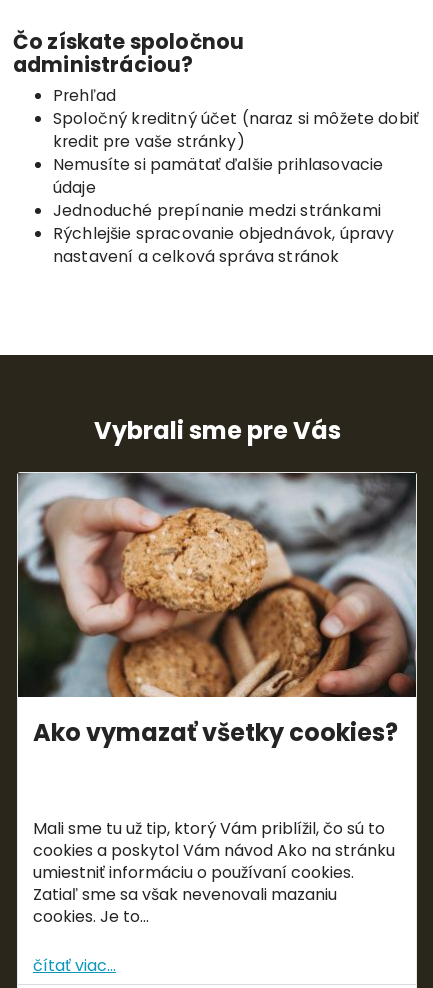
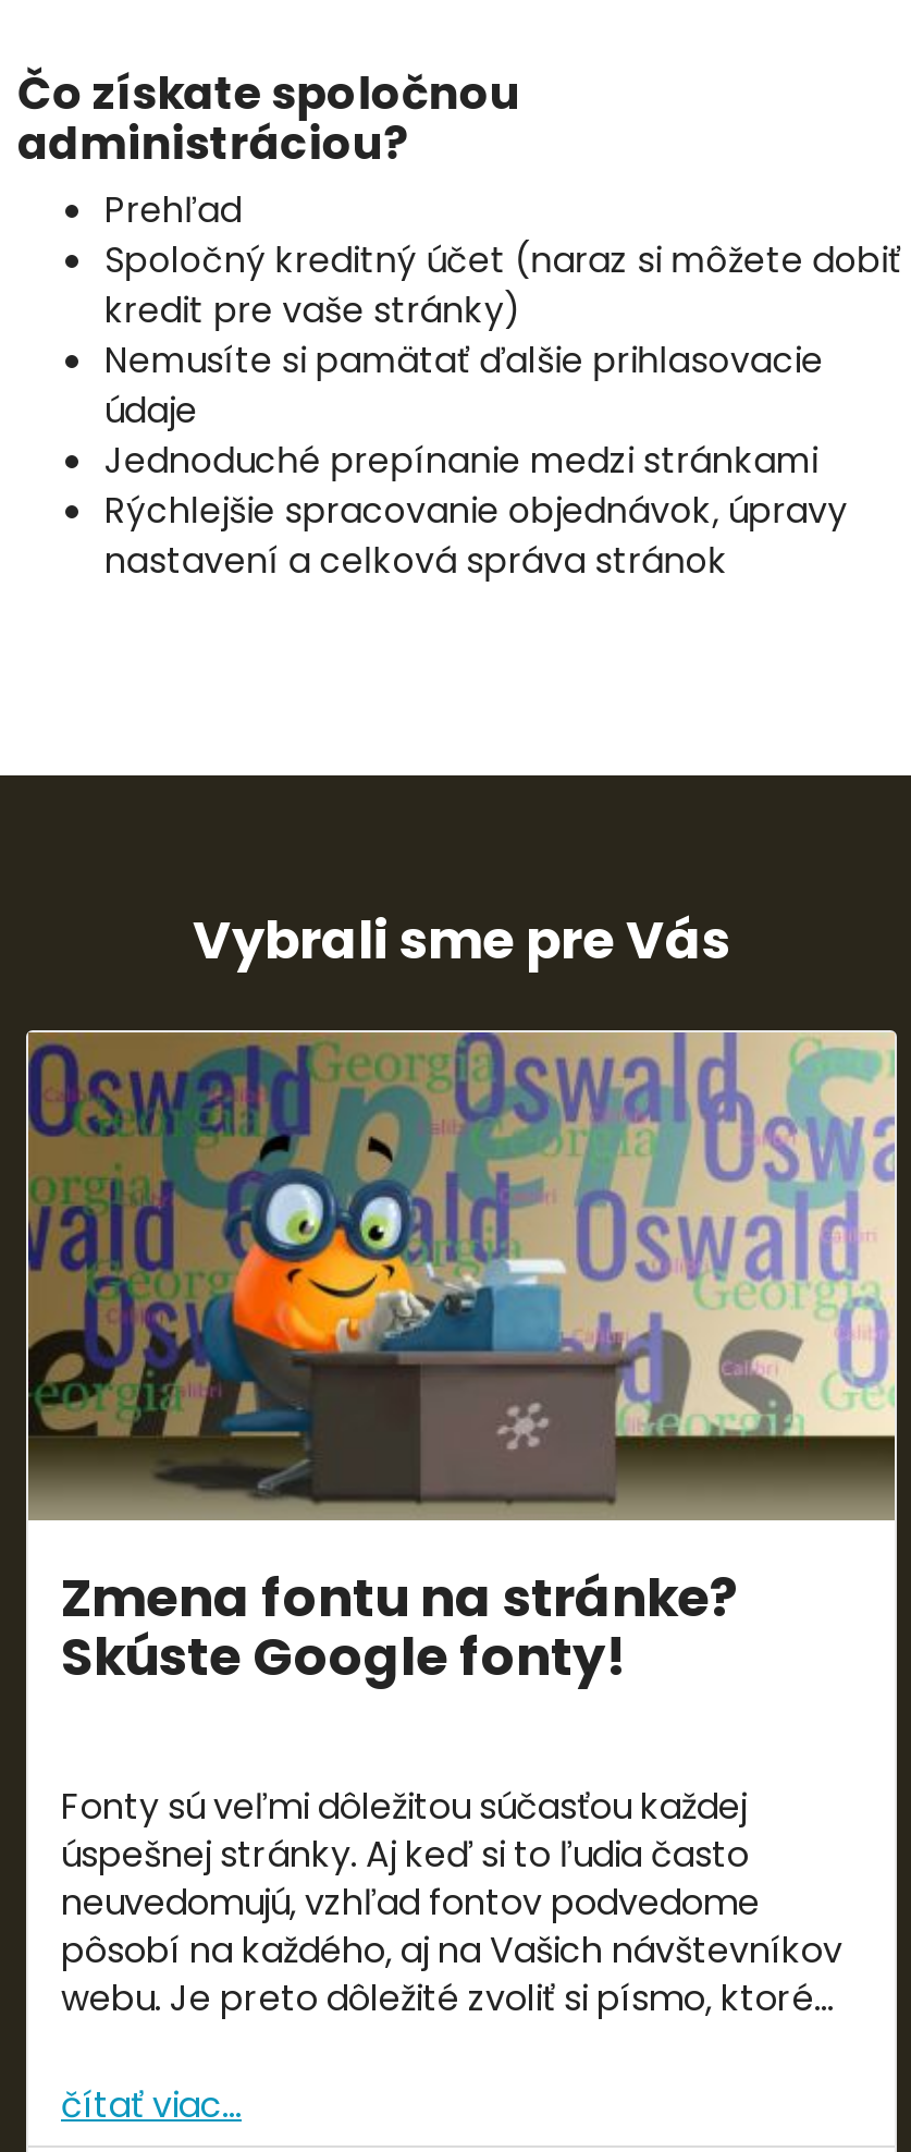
[17,472,417,749] [image] | Ako vymazať všetky cookies? -> [26,1030,897,1692] [image] | Zmena fontu na stránke? | Skúste Google fonty!
[33,817,395,928] Mali sme tu už tip, ktorý Vám priblížil, čo sú to | cookies a poskytol Vám návod Ako na stránku | umiestniť informáciu o používaní cookies. | Zatiaľ sme sa však nevenovali mazaniu | cookies. Je to... -> [61,1782,842,2023] Fonty sú veľmi dôležitou súčasťou každej | úspešnej stránky. Aj keď si to ľudia často | neuvedomujú, vzhľad fontov podvedome | pôsobí na každého, aj na Vašich návštevníkov | webu. Je preto dôležité zvoliť si písmo, ktoré...

